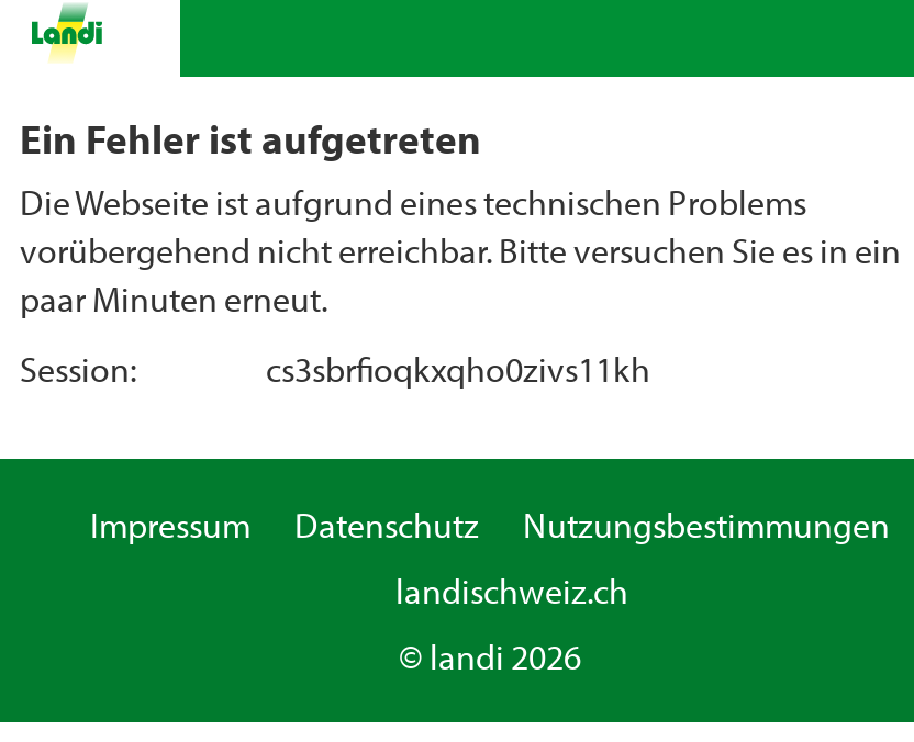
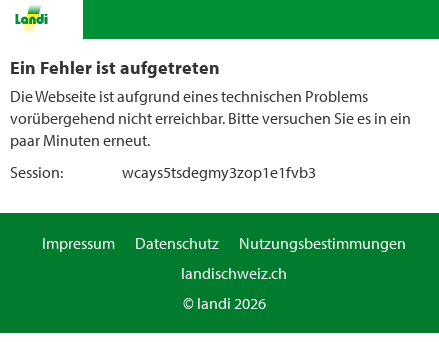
[266,347,650,391] cs3sbrfioqkxqho0zivs11kh -> [122,162,316,182] wcays5tsdegmy3zop1e1fvb3

